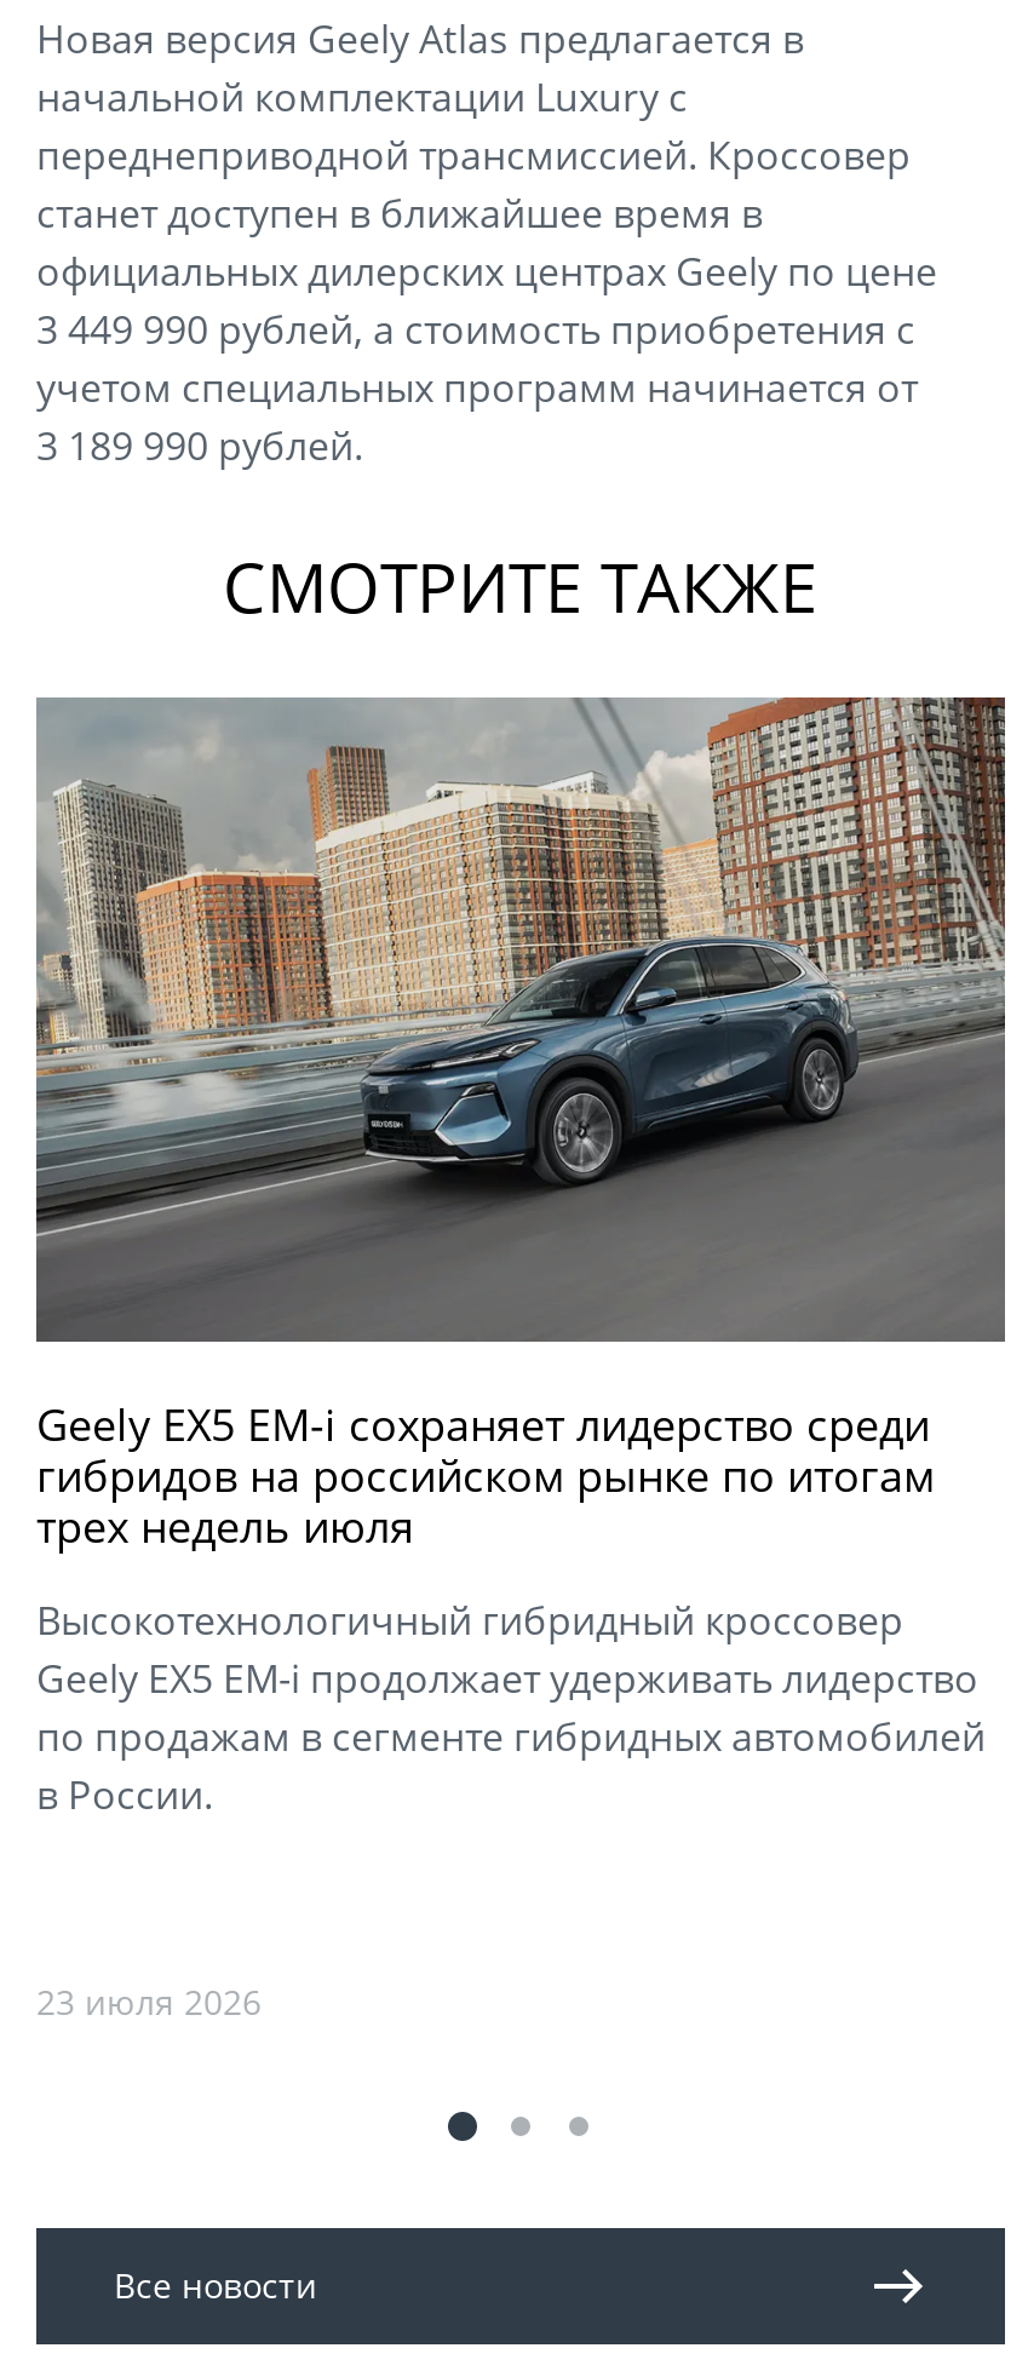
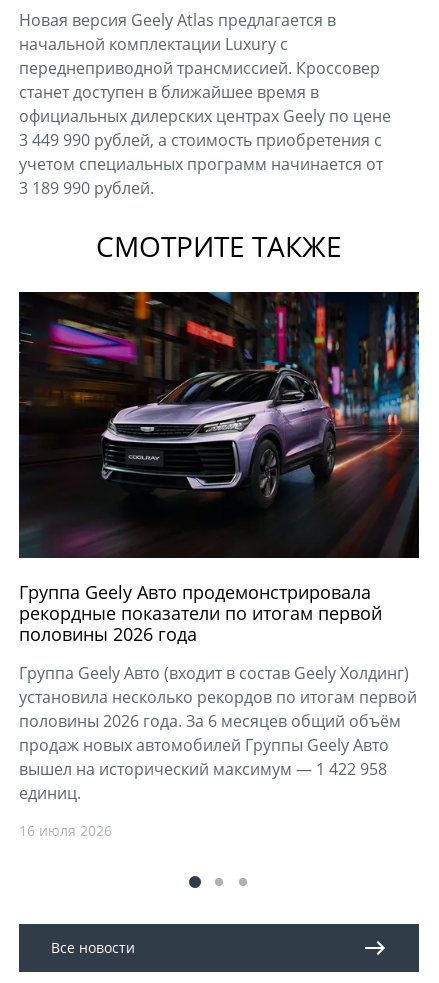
[34,695,1007,1556] [image] | Geely EX5 EM-i сохраняет лидерство среди | гибридов на российском рынке по итогам | трех недель июля -> [18,291,420,646] [image] | Группа Geely Авто продемонстрировала | рекордные показатели по итогам первой | половины 2026 года
[36,1595,986,1822] Высокотехнологичный гибридный кроссовер | Geely EX5 EM-i продолжает удерживать лидерство | по продажам в сегменте гибридных автомобилей | в России. -> [19,662,417,804] Группа Geely Авто (входит в состав Geely Холдинг) | установила несколько рекордов по итогам первой | половины 2026 года. За 6 месяцев общий объём | продаж новых автомобилей Группы Geely Авто | вышел на исторический максимум — 1 422 958 | единиц.
[36,1980,262,2026] 23 июля 2026 -> [19,821,112,840] 16 июля 2026

